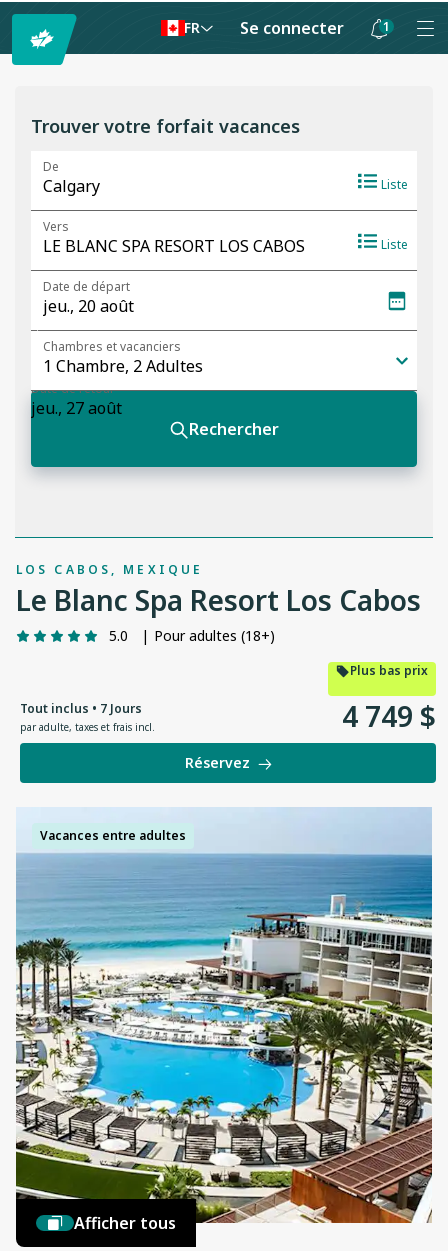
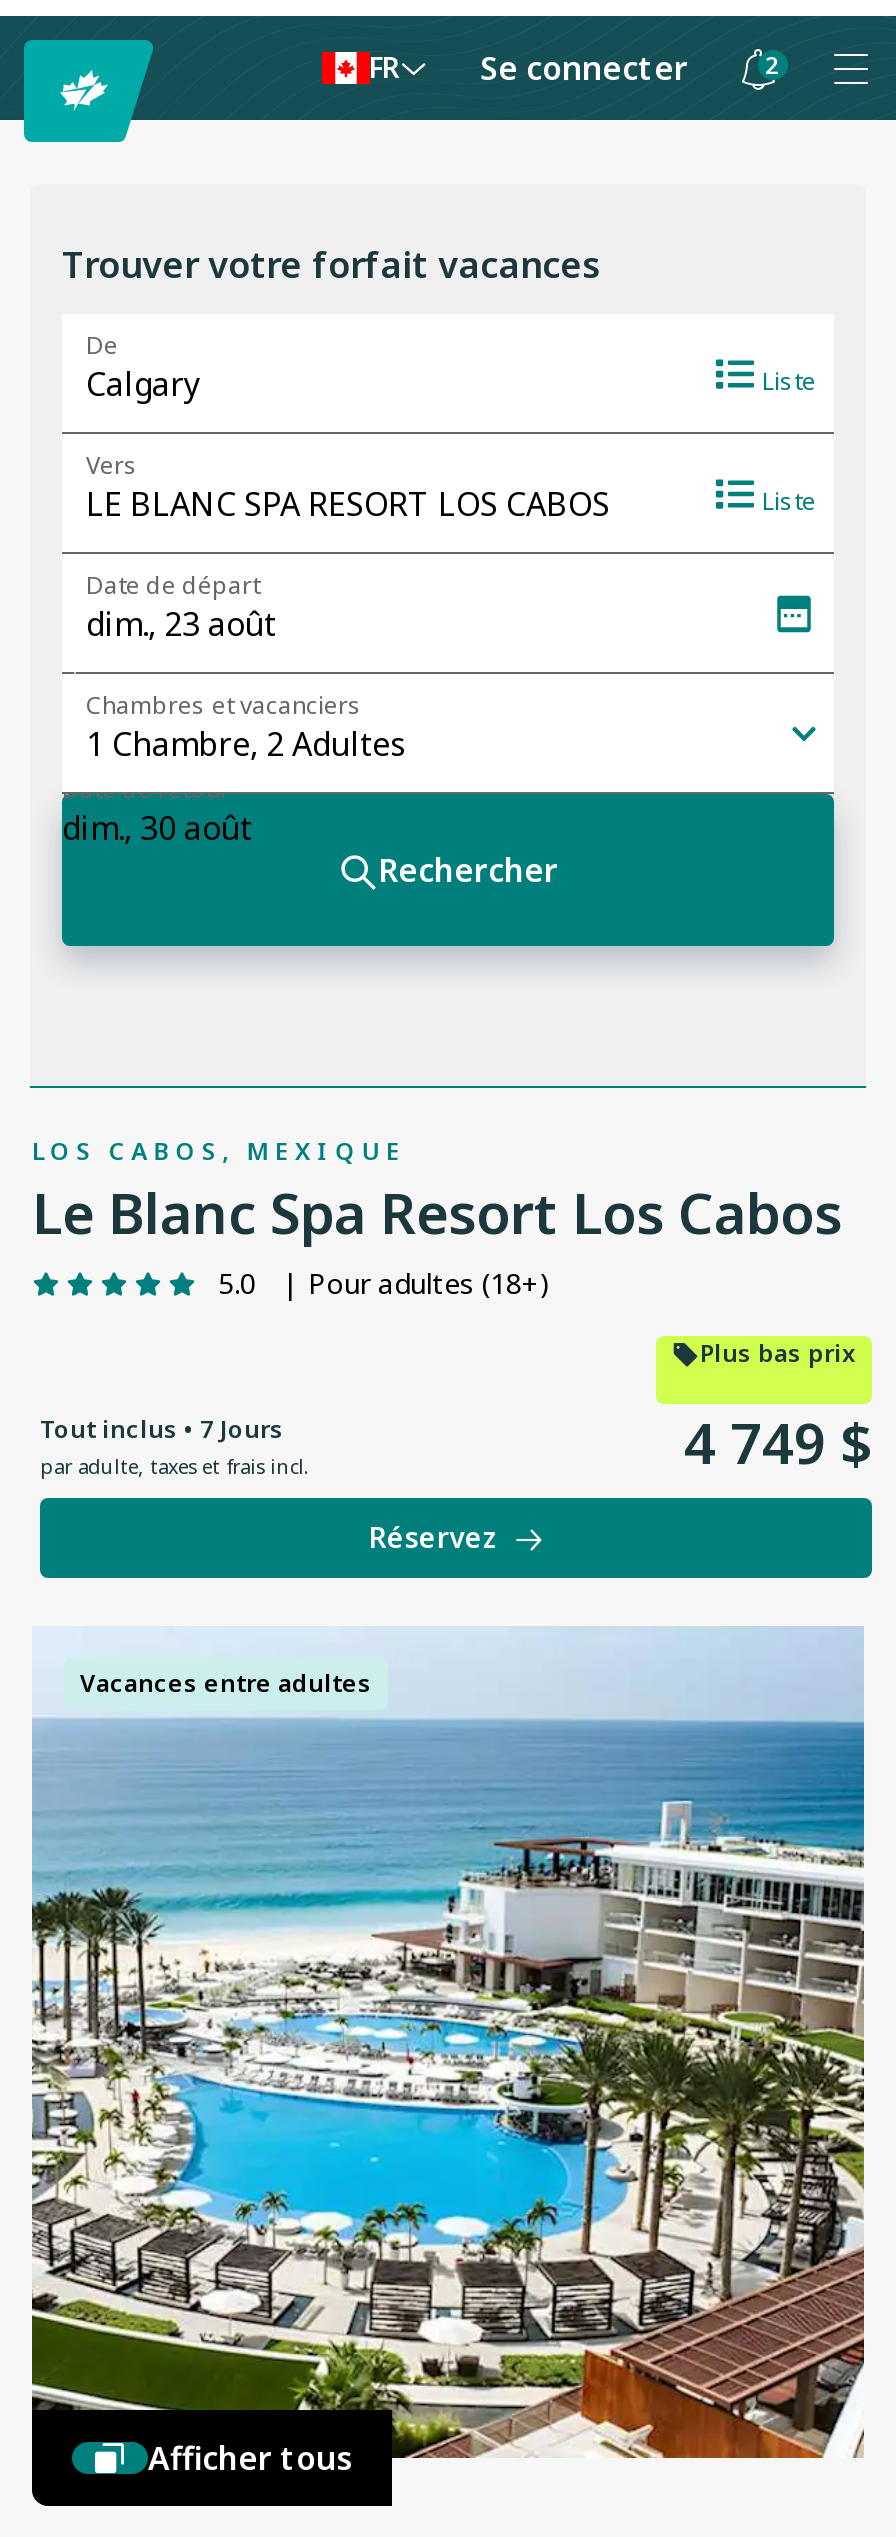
[382,17,389,34] 1 -> [765,47,779,81] 2

